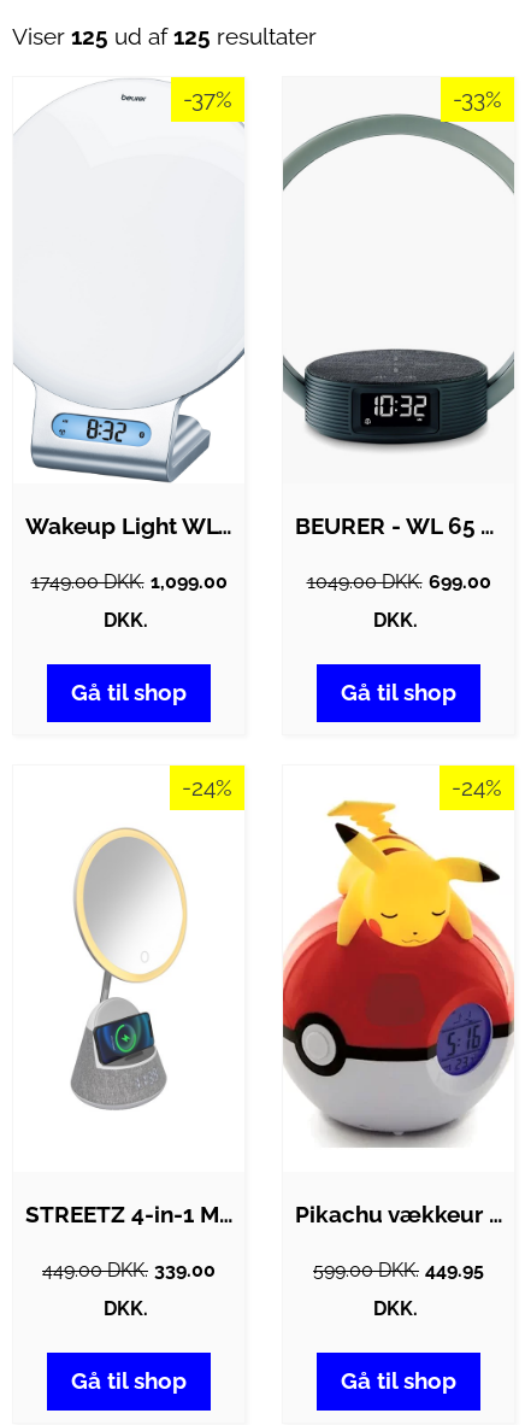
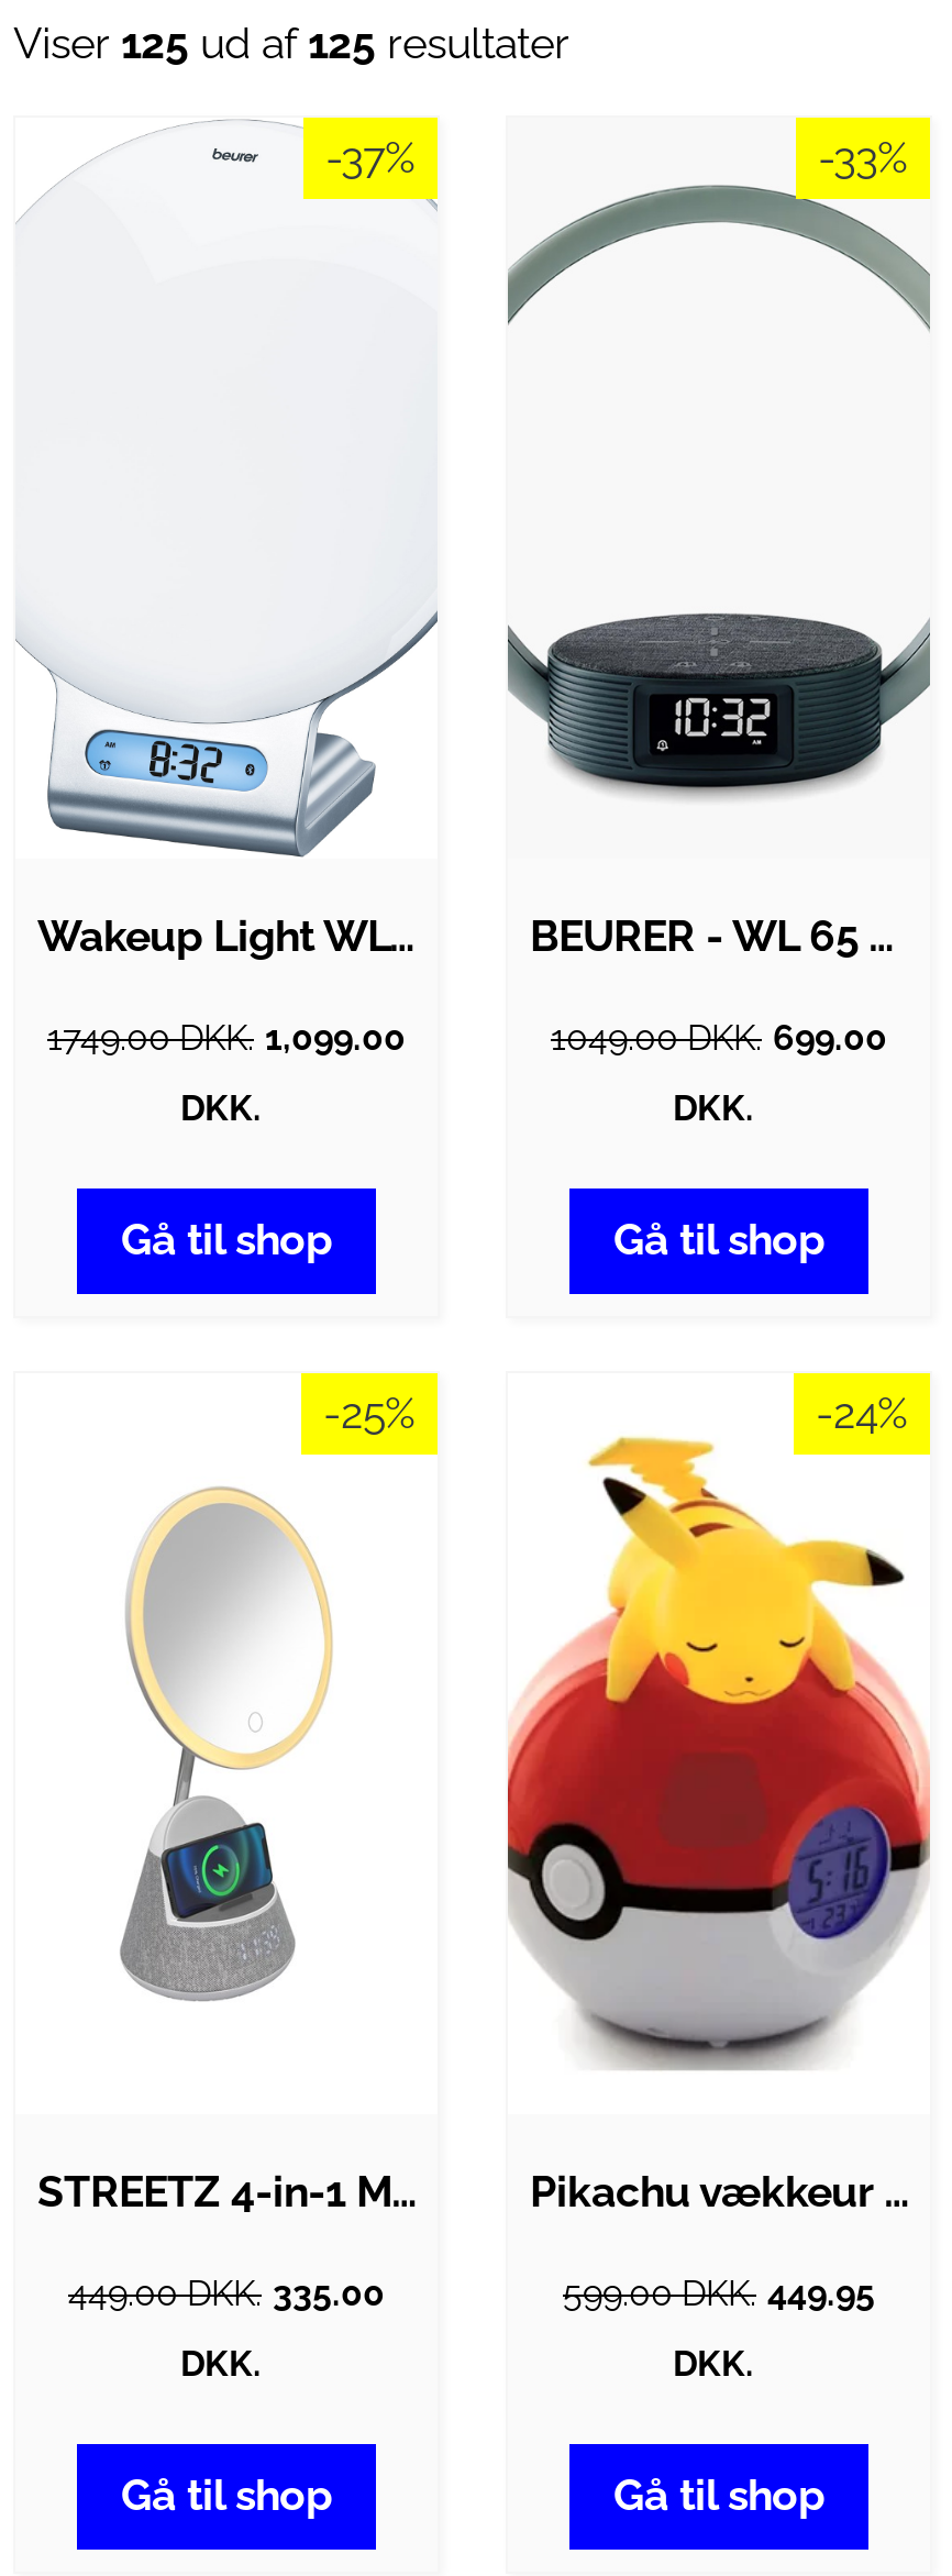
[182,774,232,801] -24% -> [323,1388,416,1439] -25%
[42,1258,216,1281] 449.00 DKK. 339.00 -> [68,2272,385,2314] 449.00 DKK. 335.00

